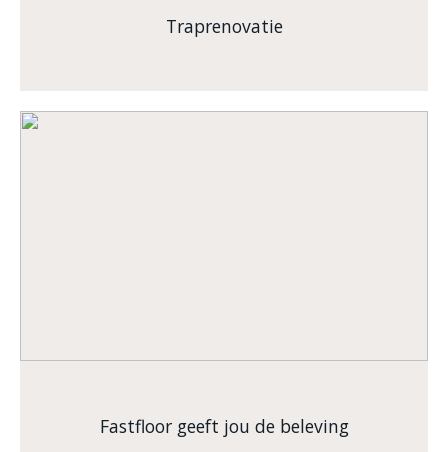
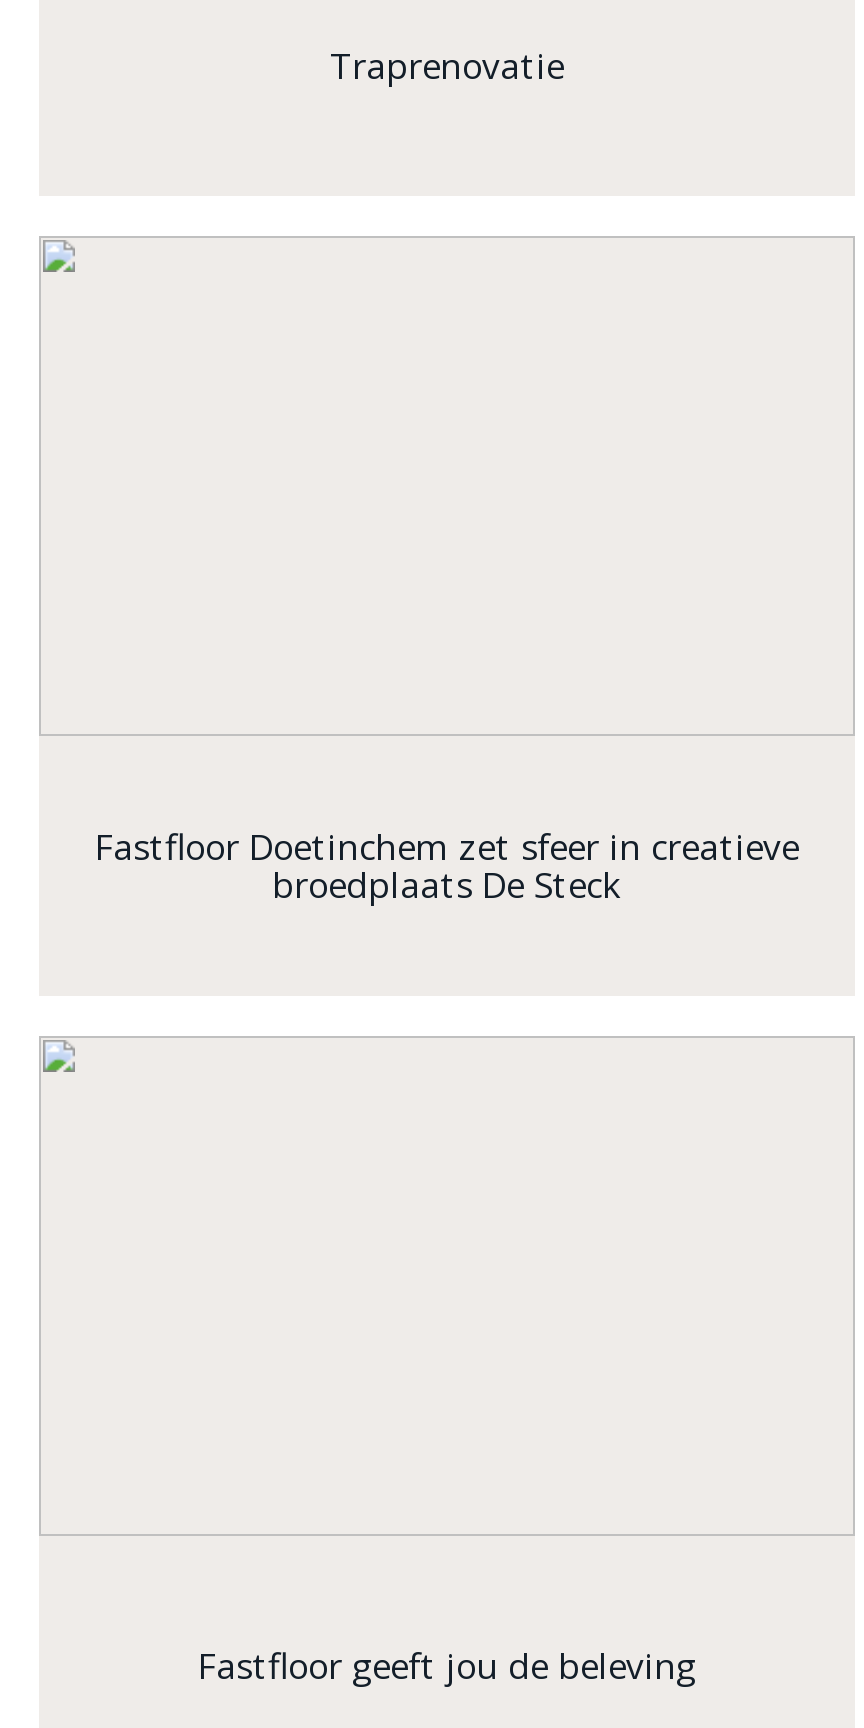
none -> [95,822,799,908] Fastfloor Doetinchem zet sfeer in creatieve | broedplaats De Steck

